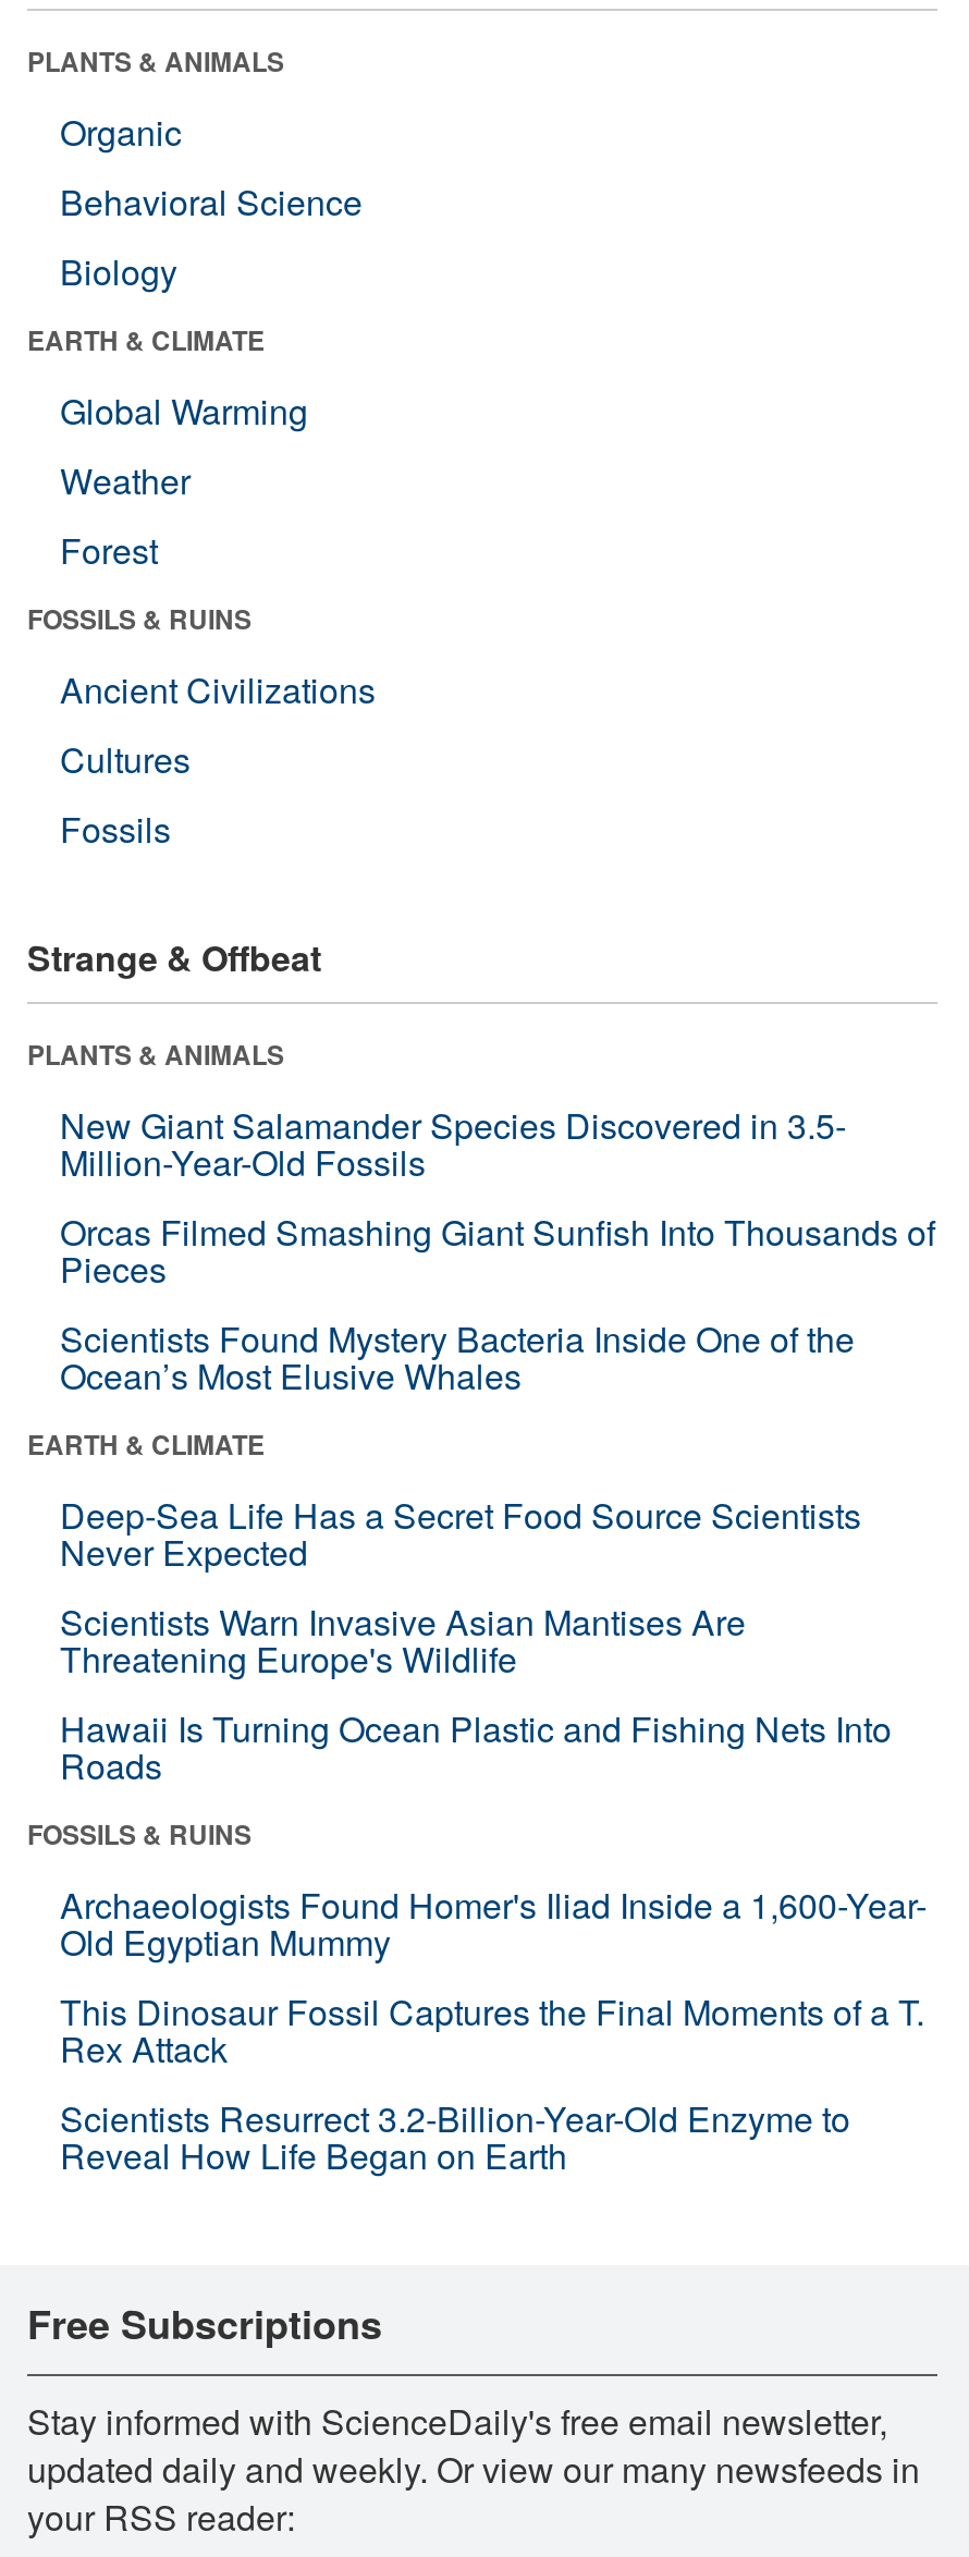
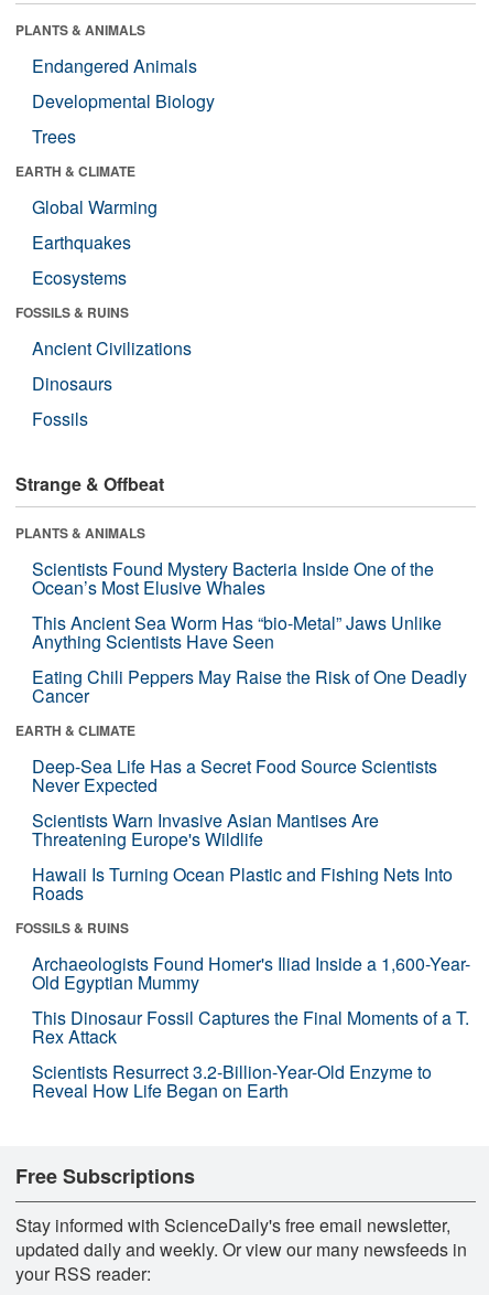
[60,106,363,296] Organic | Behavioral Science | Biology -> [32,53,215,149] Endangered Animals | Developmental Biology | Trees
[60,455,191,575] Weather | Forest -> [32,229,131,290] Earthquakes | Ecosystems
[60,734,191,784] Cultures -> [32,370,112,396] Dinosaurs
[60,1099,935,1293] New Giant Salamander Species Discovered in 3.5- | Million-Year-Old Fossils | Orcas Filmed Smashing Giant Sunfish Into Thousands of | Pieces -> none
moved [60,1313,855,1400] -> [32,556,434,600]: Scientists Found Mystery Bacteria Inside One of the | Ocean’s Most Elusive Whales
none -> [32,610,467,708] This Ancient Sea Worm Has “bio-Metal” Jaws Unlike | Anything Scientists Have Seen | Eating Chili Peppers May Raise the Risk of One Deadly | Cancer

